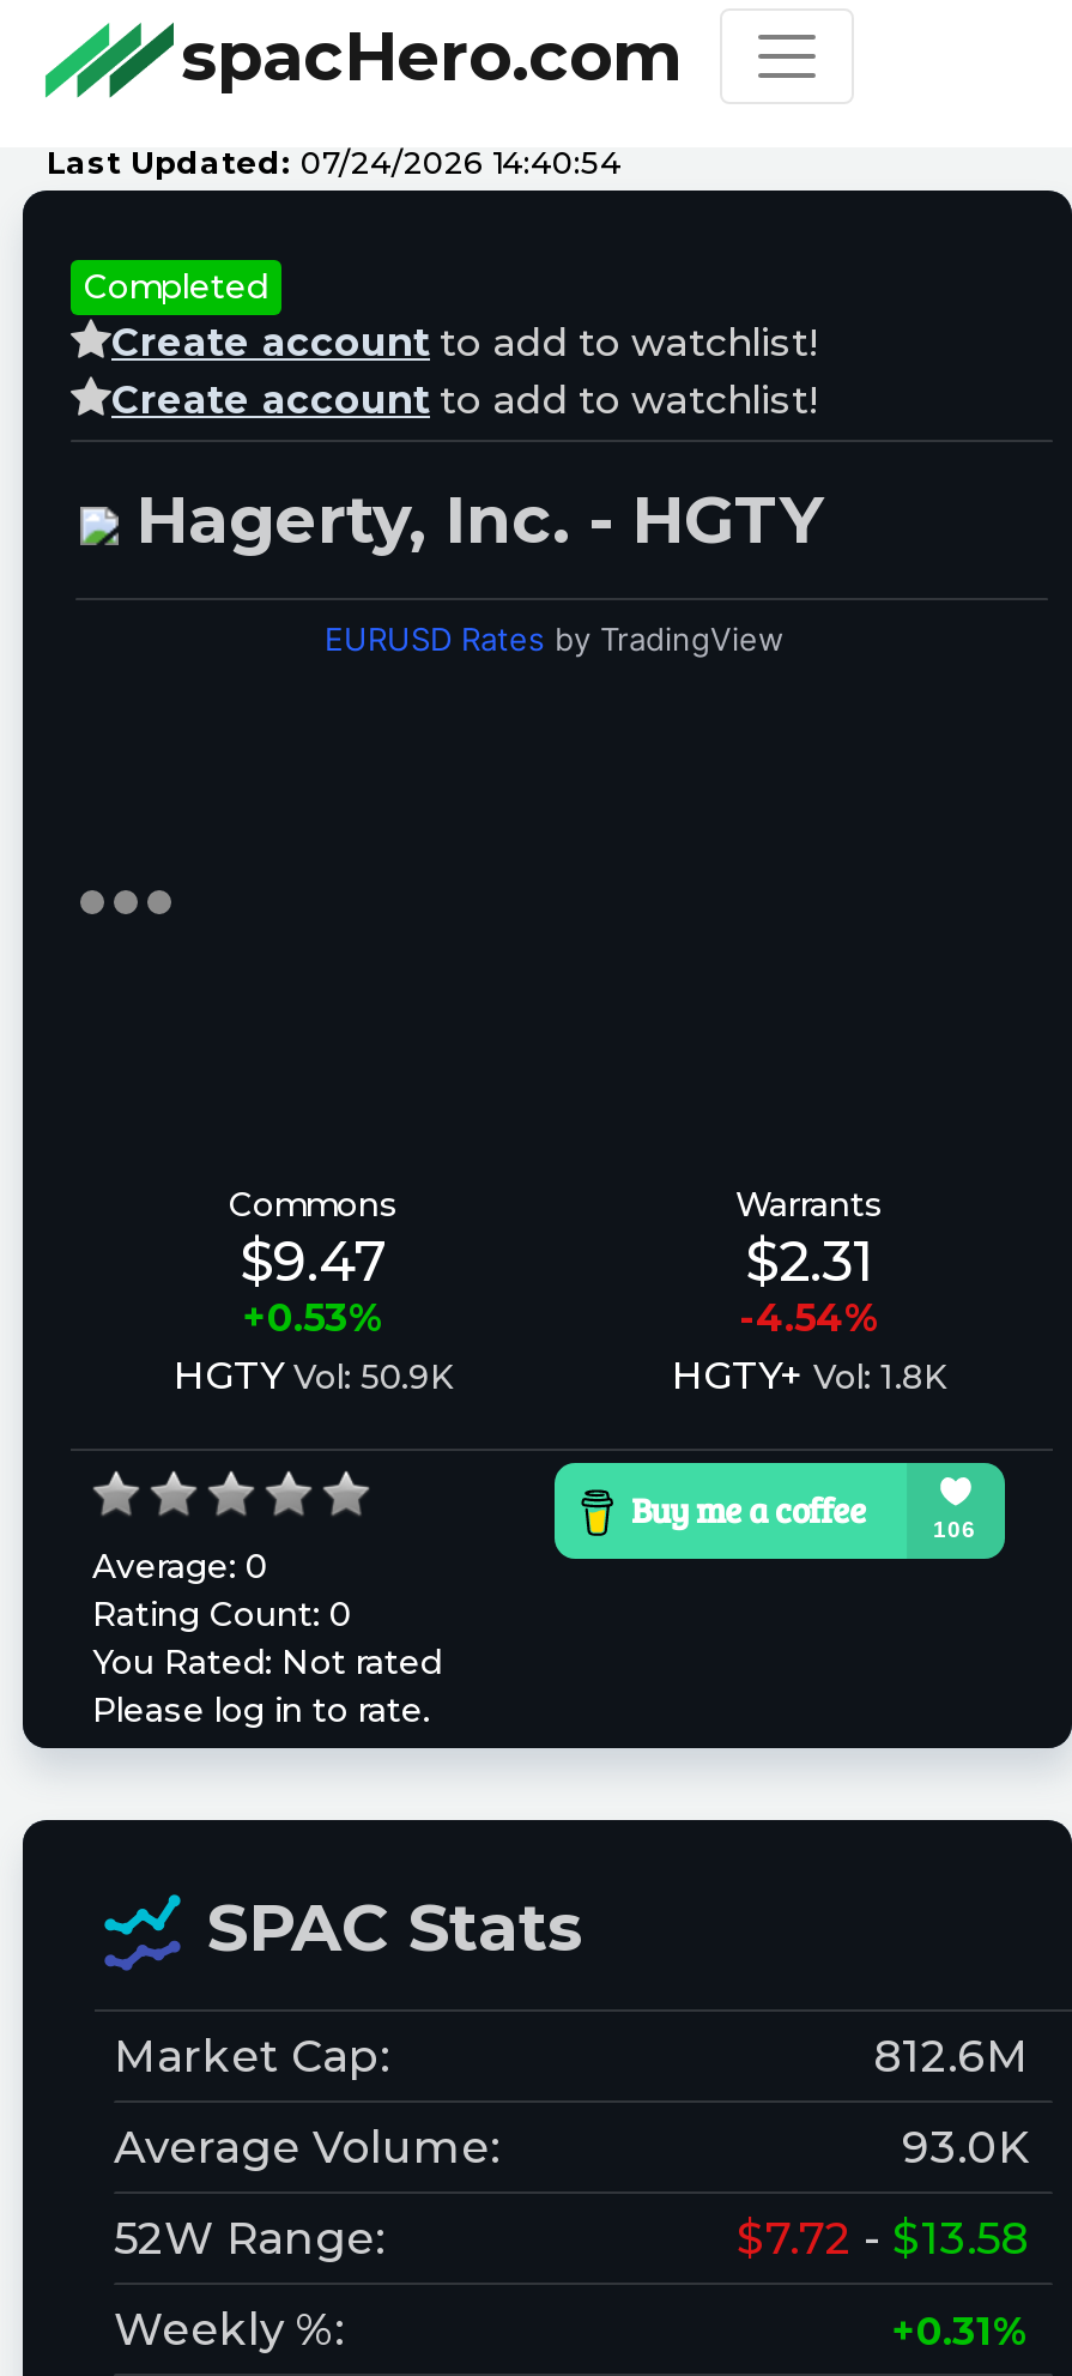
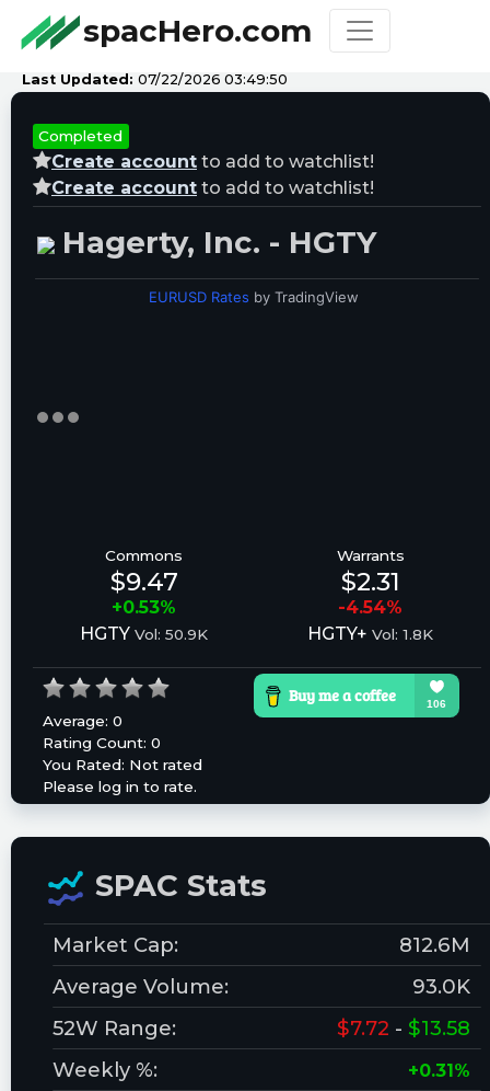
[47,145,622,181] Last Updated: 07/24/2026 14:40:54 -> [22,71,288,88] Last Updated: 07/22/2026 03:49:50

